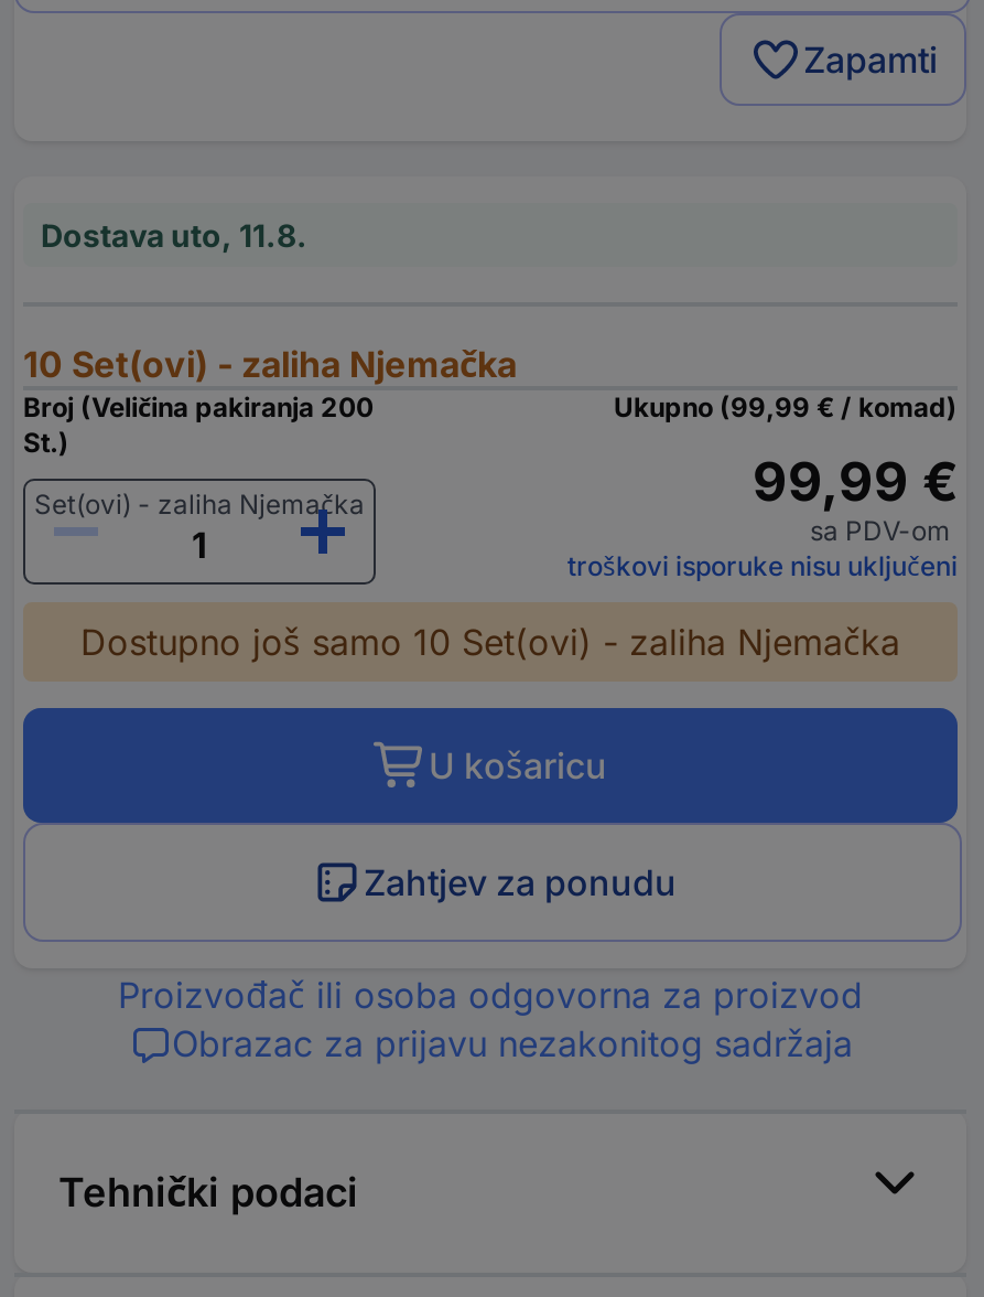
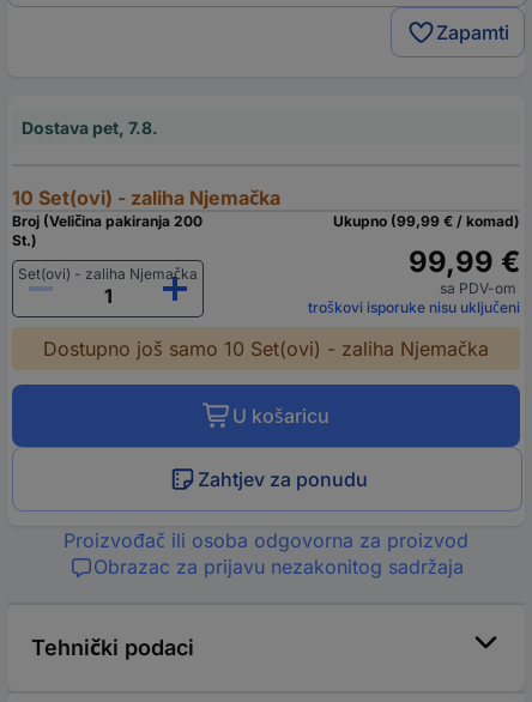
[41,217,307,255] Dostava uto, 11.8. -> [22,118,158,138] Dostava pet, 7.8.

